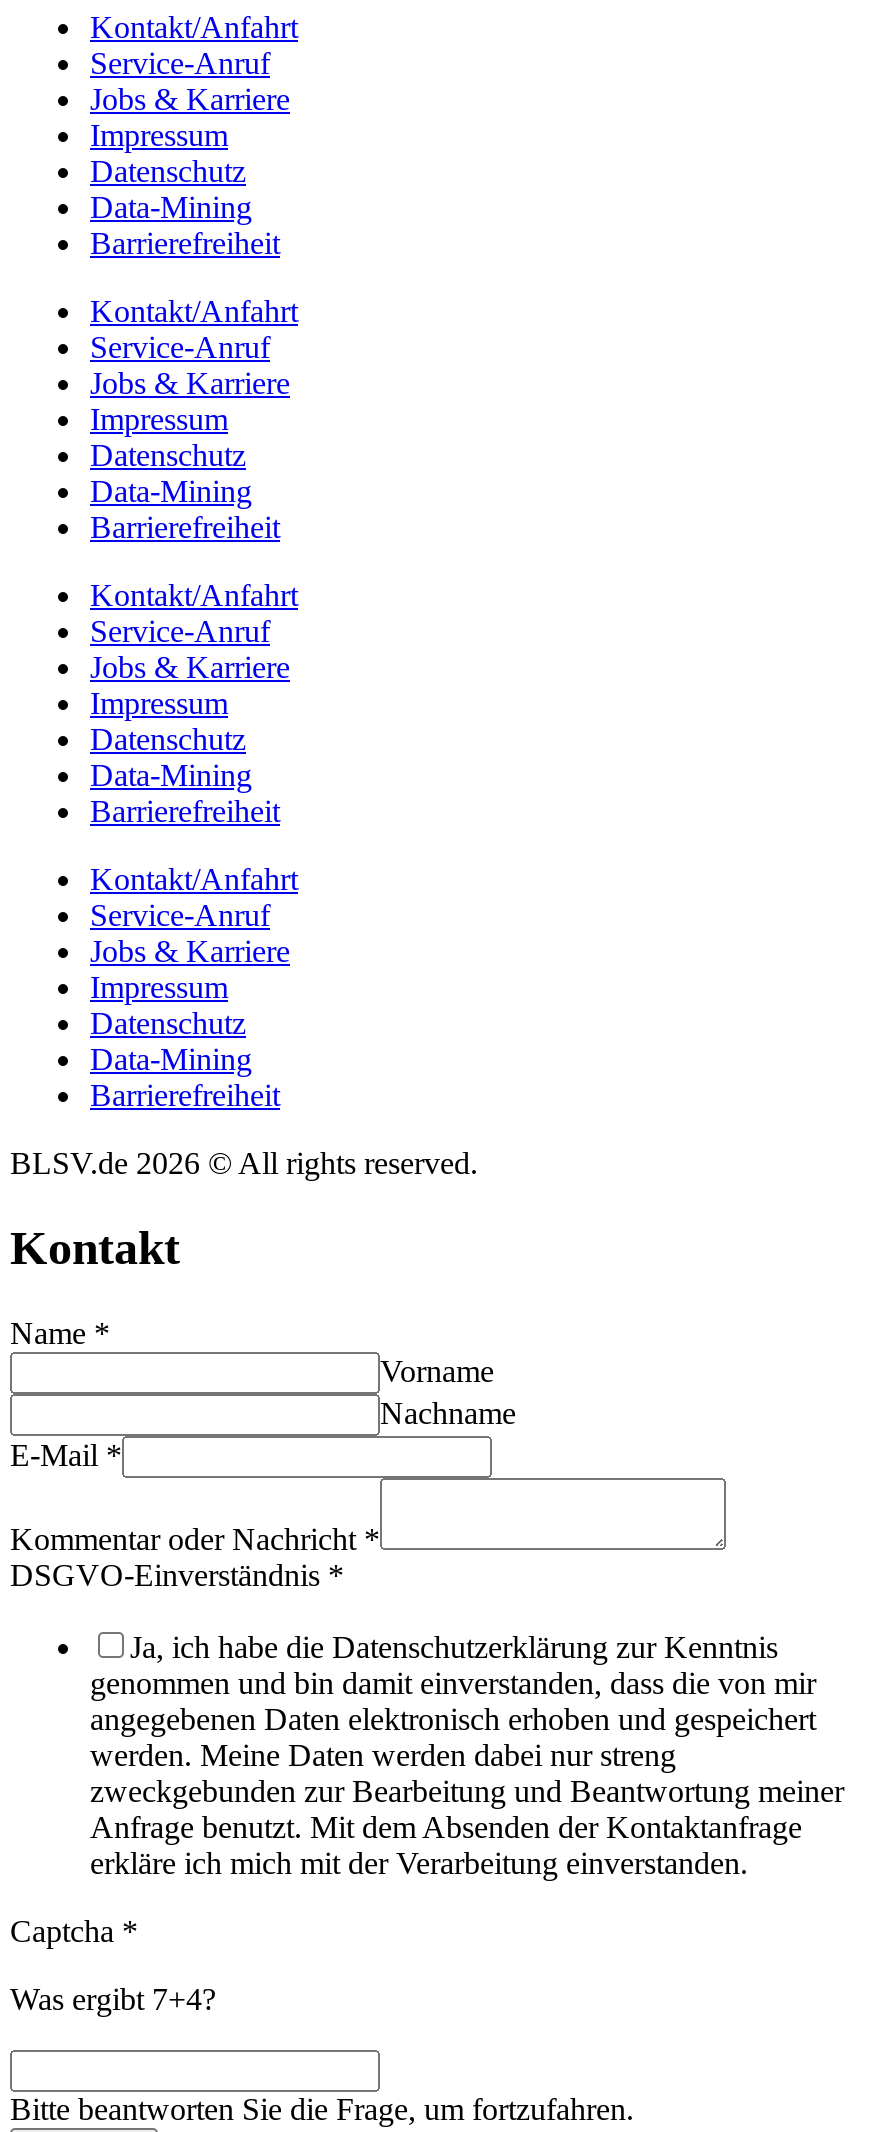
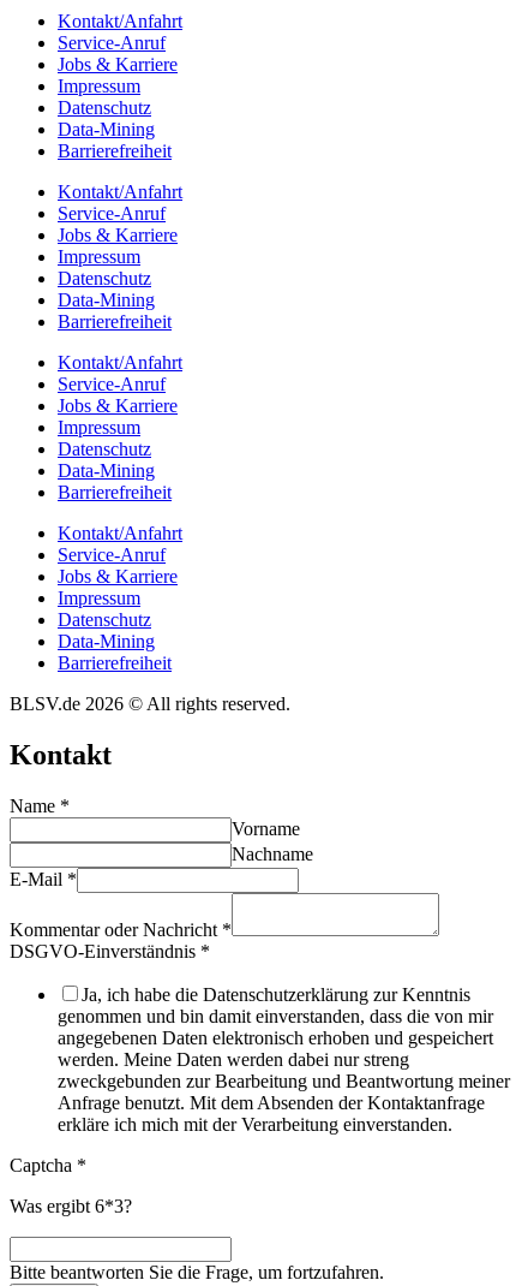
[10,1982,216,2016] Was ergibt 7+4? -> [10,1196,132,1216] Was ergibt 6*3?

